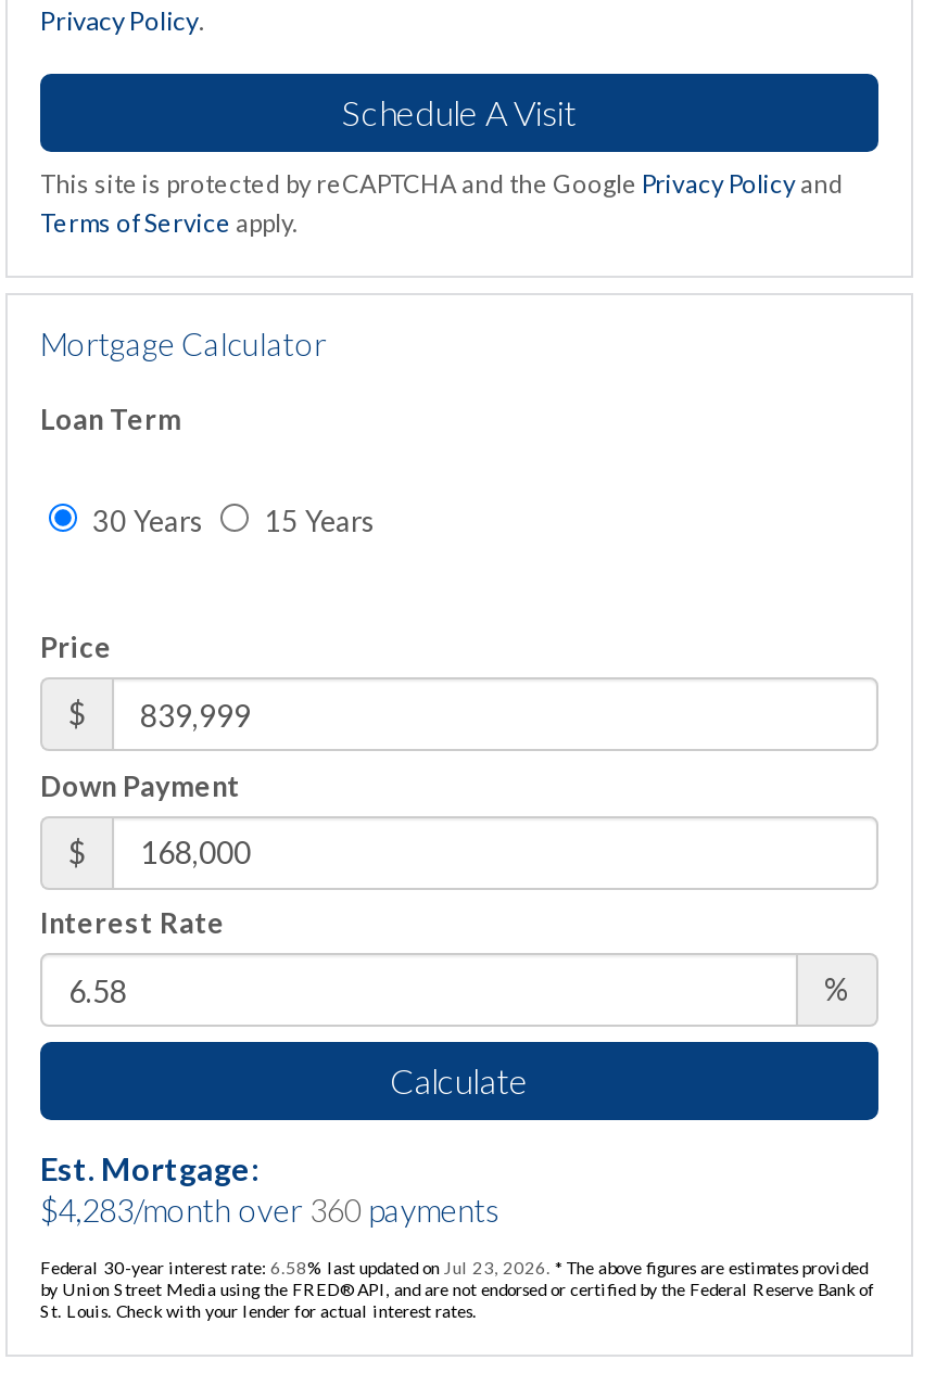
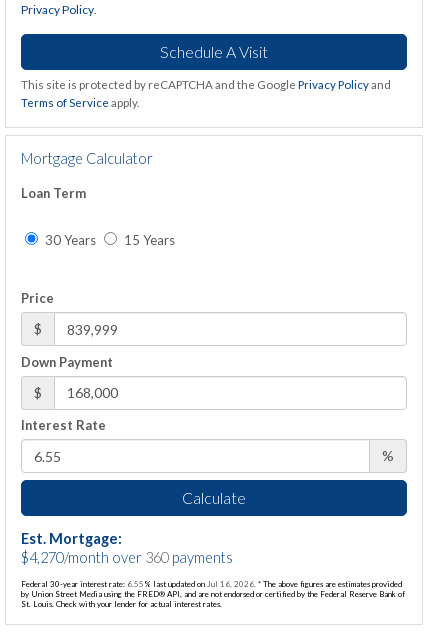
[40,1191,501,1228] $4,283/month over 360 payments -> [21,549,233,566] $4,270/month over 360 payments
[40,1256,868,1278] Federal 30-year interest rate: 6.58% last updated on Jul 23, 2026. * The above figures are estimates provided -> [21,579,402,589] Federal 30-year interest rate: 6.55% last updated on Jul 16, 2026. * The above figures are estimates provided

